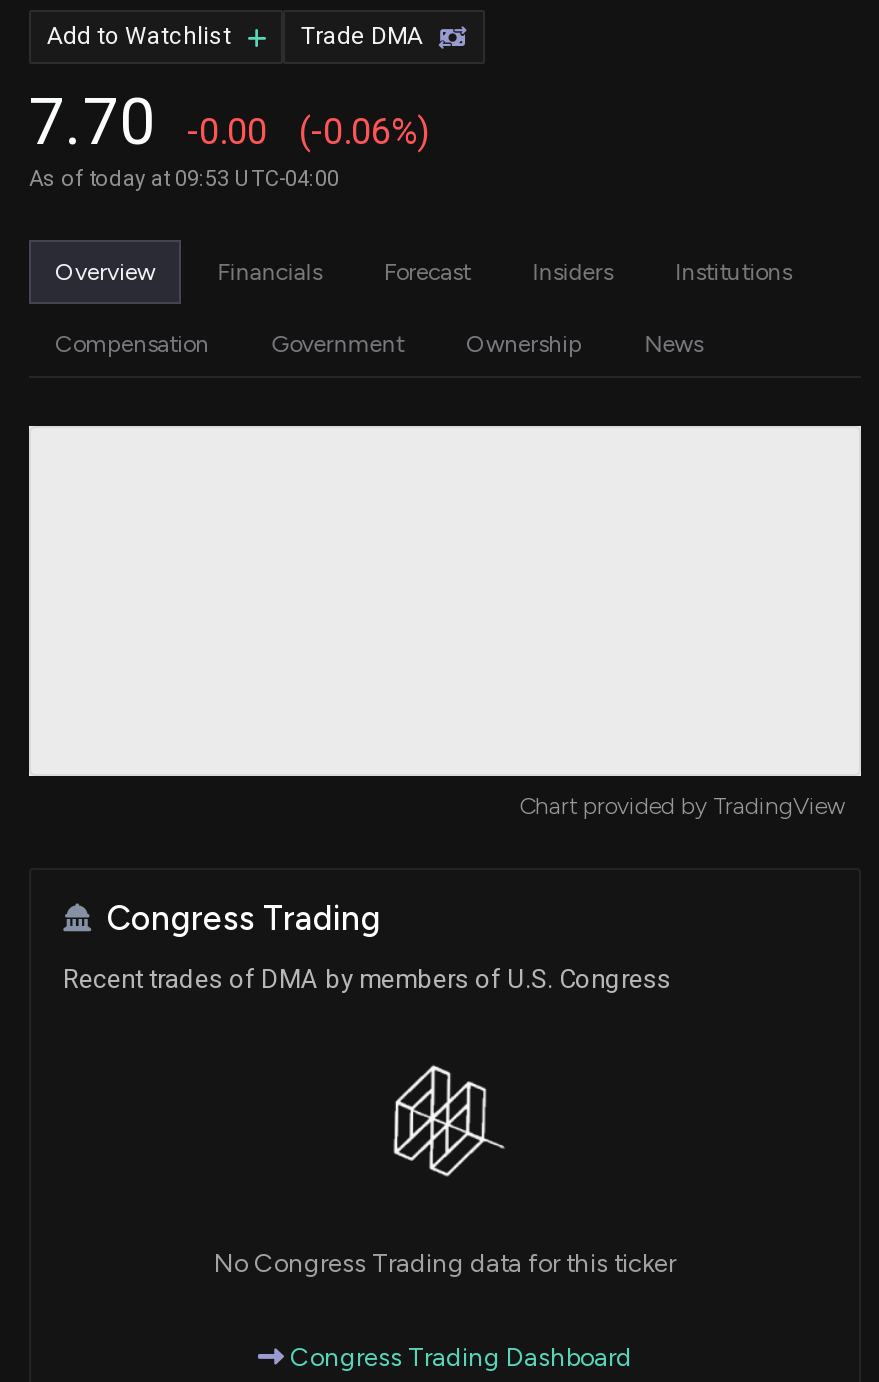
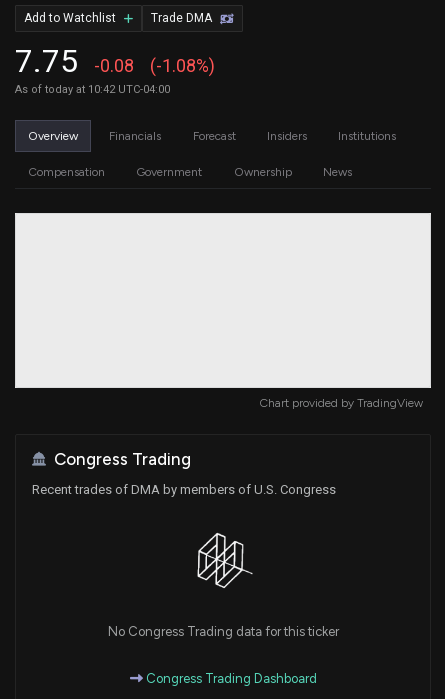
[29,83,155,159] 7.70 -> [15,41,78,79] 7.75
[187,109,267,151] -0.00 -> [94,54,134,75] -0.08
[299,109,429,151] (-0.06%) -> [150,54,215,75] (-1.08%)
[29,165,339,191] As of today at 09:53 UTC-04:00 -> [15,82,170,95] As of today at 10:42 UTC-04:00

